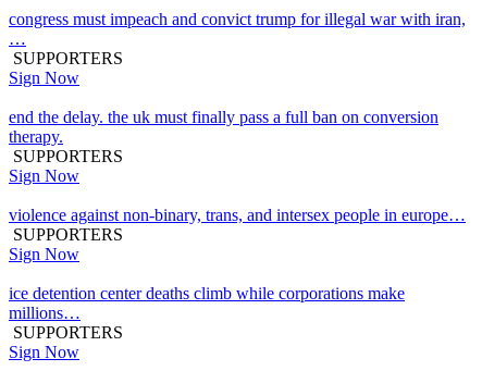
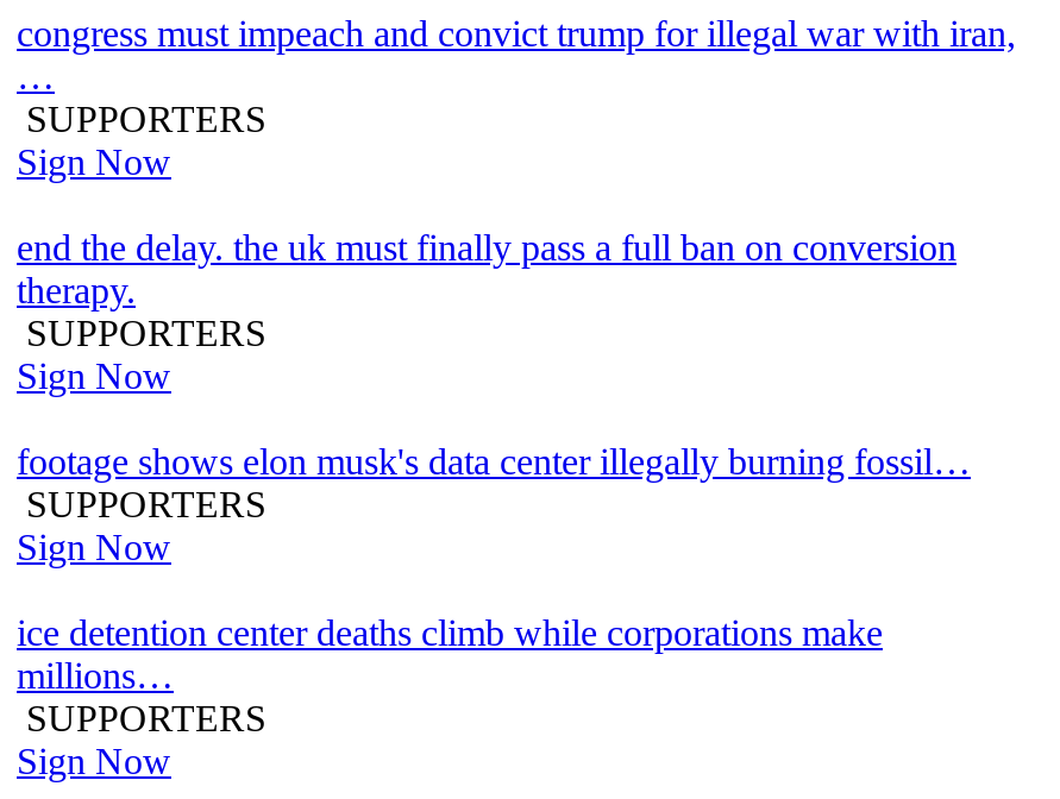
[9,206,466,224] violence against non-binary, trans, and intersex people in europe… -> [17,441,971,482] footage shows elon musk's data center illegally burning fossil…

